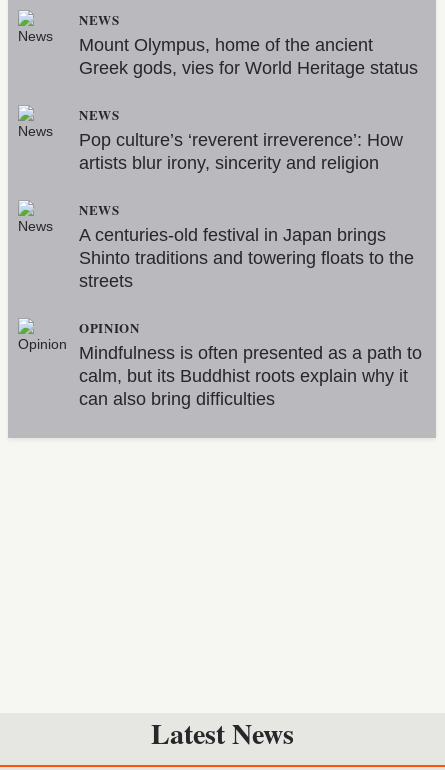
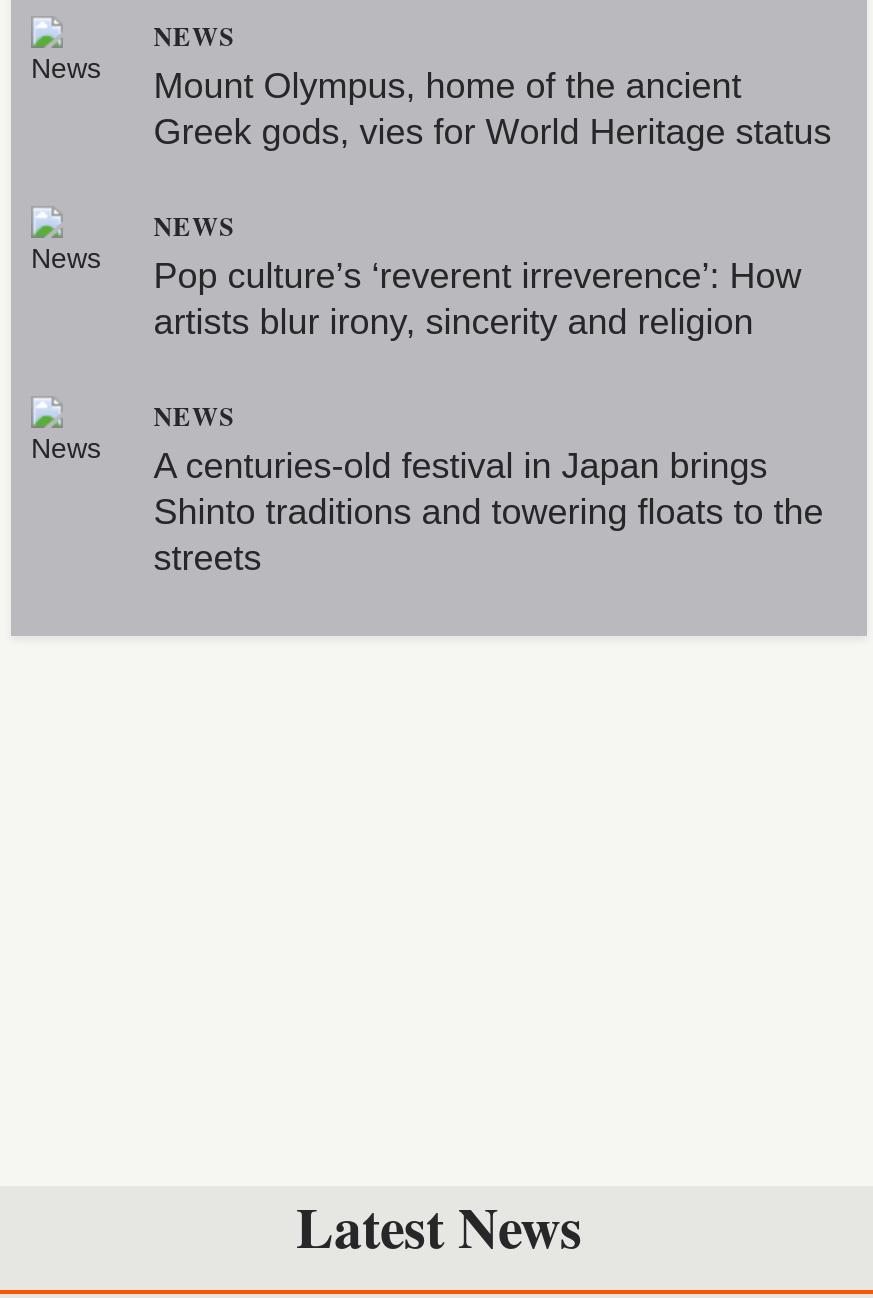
[79,318,422,409] OPINION | Mindfulness is often presented as a path to | calm, but its Buddhist roots explain why it | can also bring difficulties -> none

